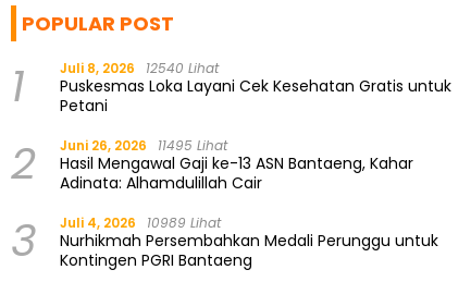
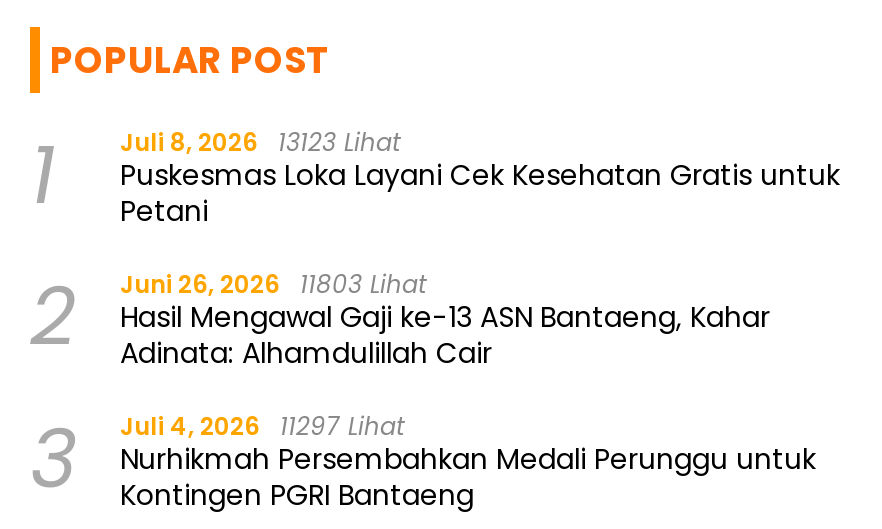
[11,56,451,117] 1 Juli 8, 2026 12540 Lihat Puskesmas Loka Layani Cek Kesehatan Gratis untuk Petani -> [30,119,840,231] 1 Juli 8, 2026 13123 Lihat Puskesmas Loka Layani Cek Kesehatan Gratis untuk Petani
[11,133,413,194] 2 Juni 26, 2026 11495 Lihat Hasil Mengawal Gaji ke-13 ASN Bantaeng, Kahar Adinata: Alhamdulillah Cair -> [30,261,770,373] 2 Juni 26, 2026 11803 Lihat Hasil Mengawal Gaji ke-13 ASN Bantaeng, Kahar Adinata: Alhamdulillah Cair
[11,211,438,272] 3 Juli 4, 2026 10989 Lihat Nurhikmah Persembahkan Medali Perunggu untuk Kontingen PGRI Bantaeng -> [30,403,816,515] 3 Juli 4, 2026 11297 Lihat Nurhikmah Persembahkan Medali Perunggu untuk Kontingen PGRI Bantaeng

